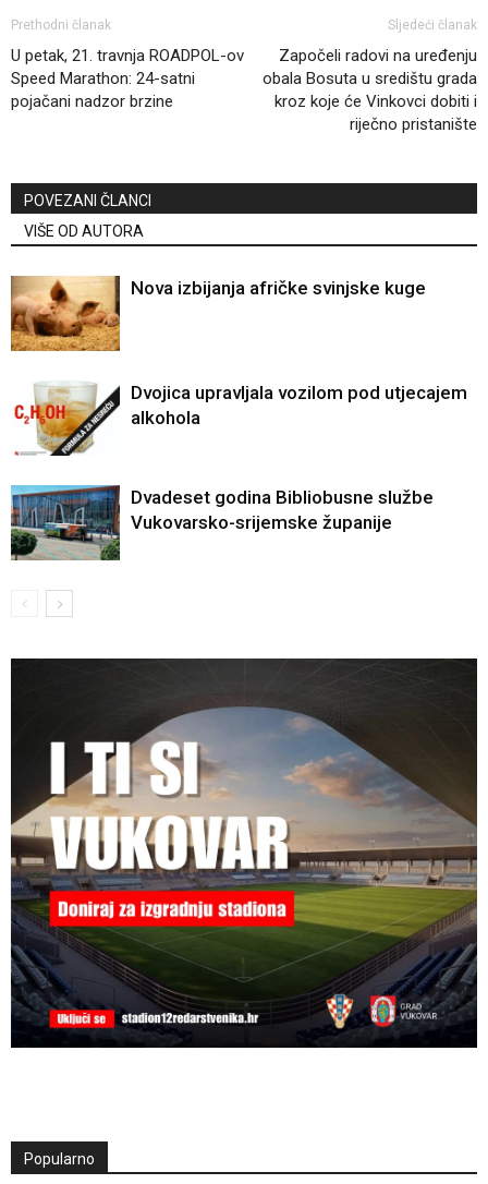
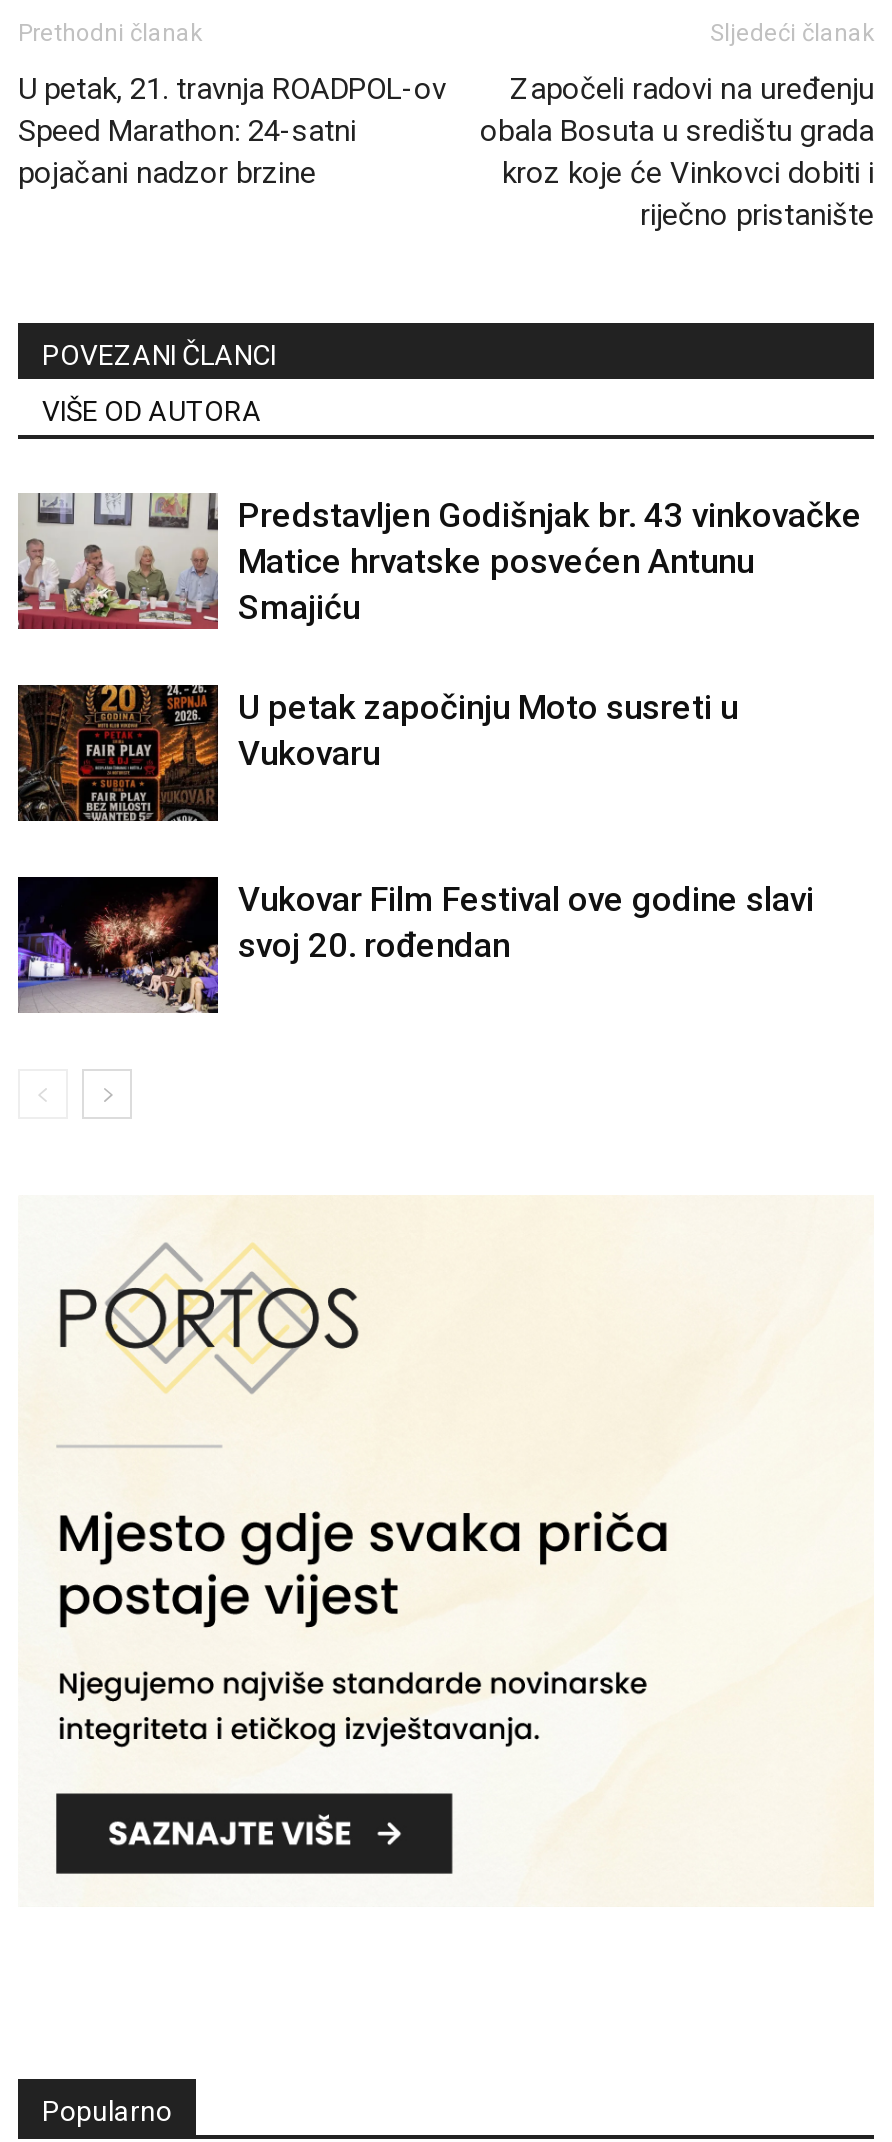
[10,276,426,351] [image] | Nova izbijanja afričke svinjske kuge -> [16,491,862,629] [image] | Predstavljen Godišnjak br. 43 vinkovačke | Matice hrvatske posvećen Antunu | Smajiću
[11,380,467,456] [image] | Dvojica upravljala vozilom pod utjecajem | alkohola -> [16,683,738,823] [image] | U petak započinju Moto susreti u | Vukovaru
[10,485,434,561] [image] | Dvadeset godina Bibliobusne službe | Vukovarsko-srijemske županije -> [16,875,814,1015] [image] | Vukovar Film Festival ove godine slavi | svoj 20. rođendan
[10,657,478,1049] [image] -> [18,1195,874,1909] [image]

